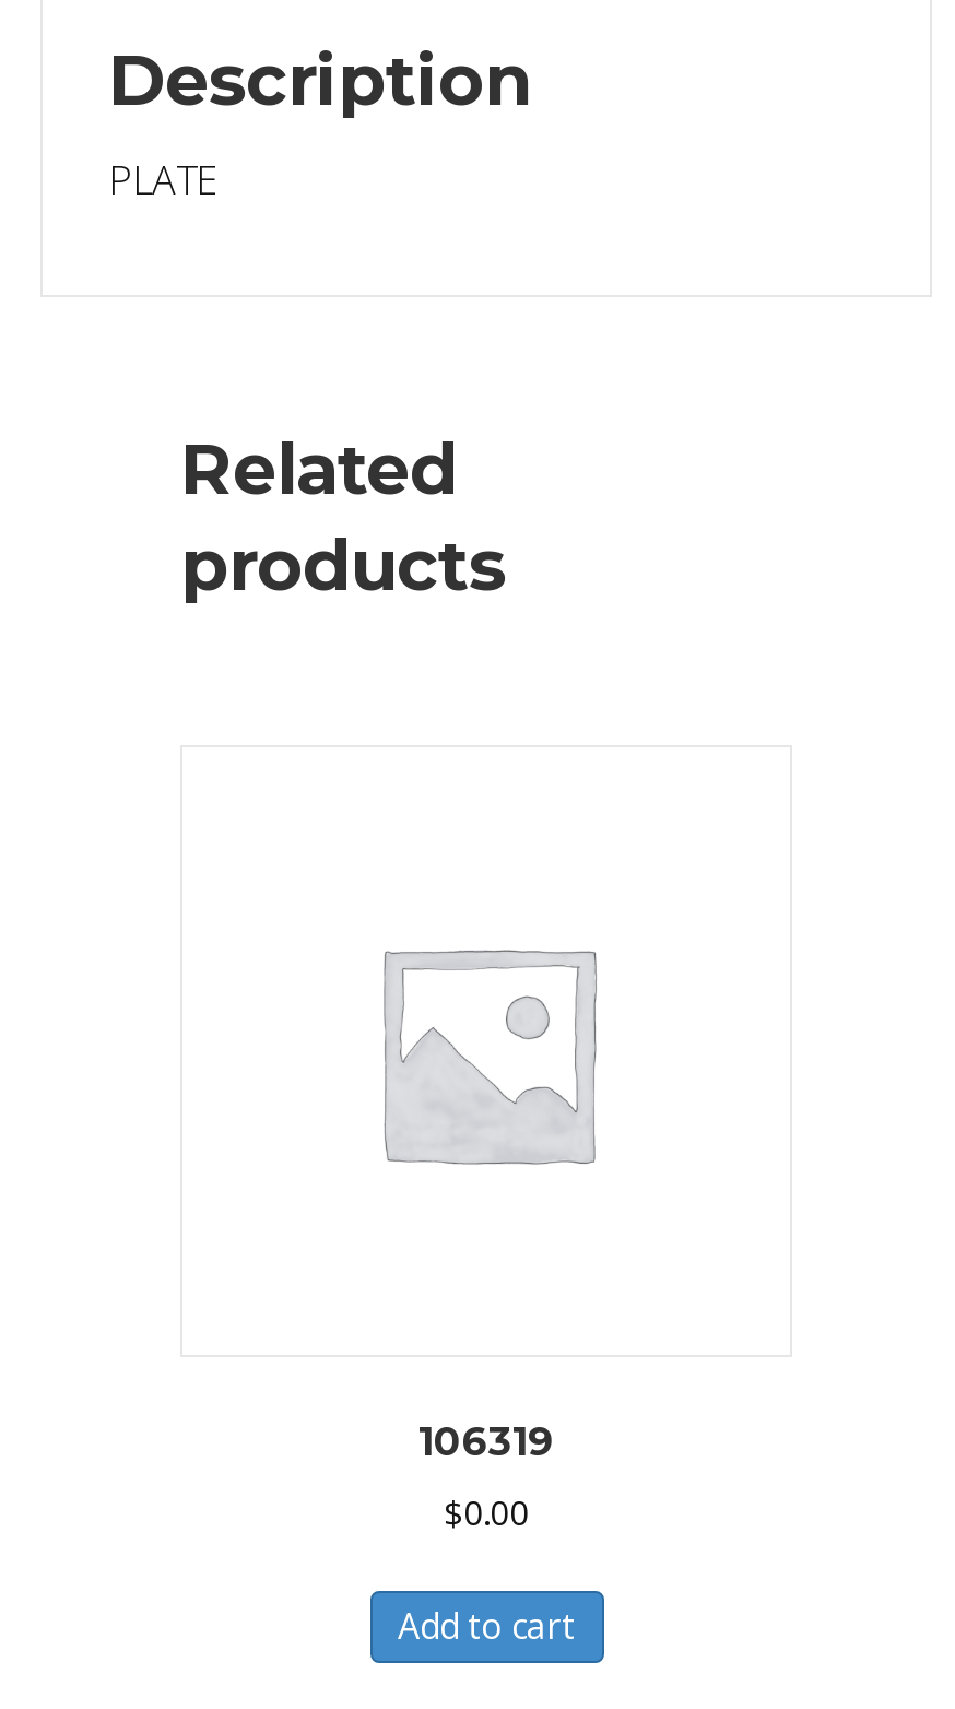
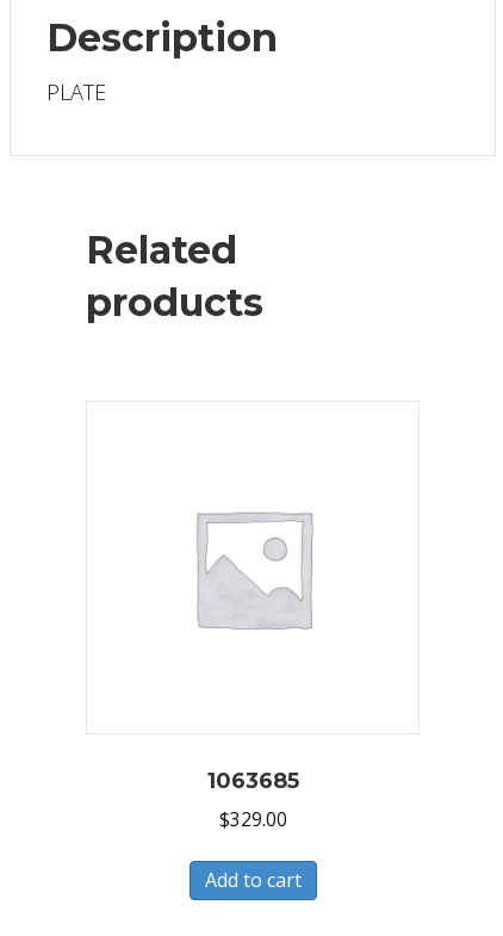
[418,1419,554,1468] 106319 -> [207,767,299,794] 1063685
[444,1492,529,1537] $0.00 -> [219,807,287,832] $329.00

